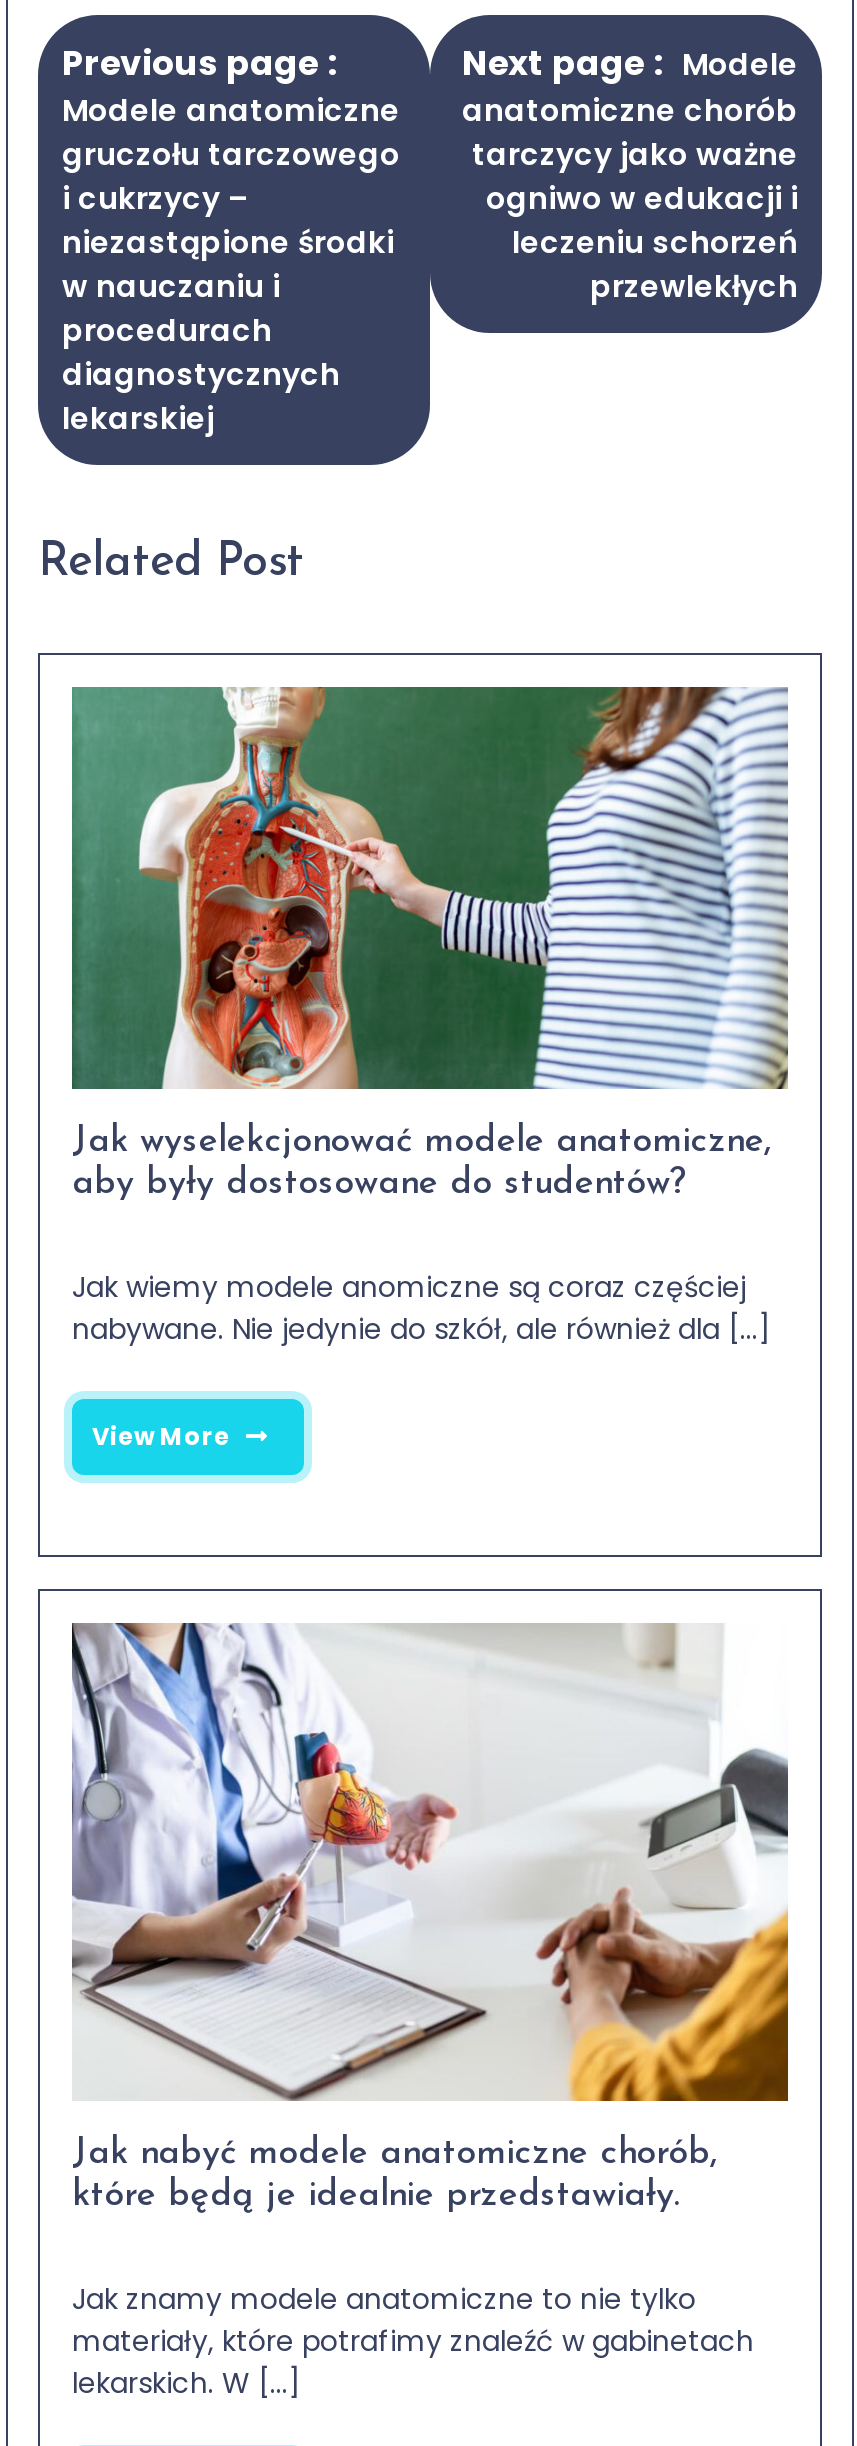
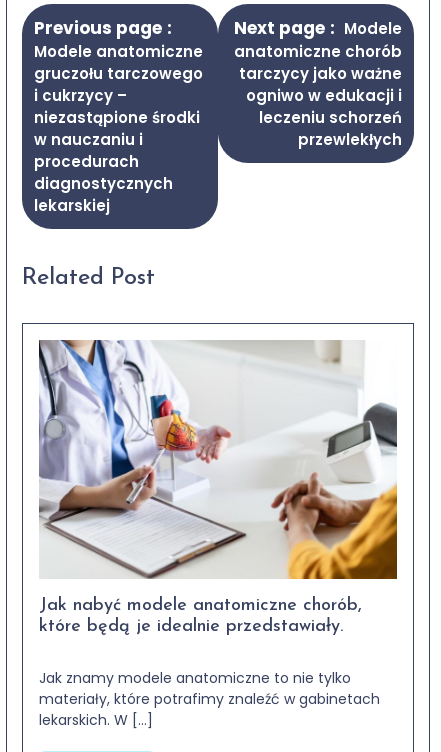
[70,686,790,1453] [image] | Jak wyselekcjonować modele anatomiczne, | aby były dostosowane do studentów? | Jak wiemy modele anomiczne są coraz częściej | nabywane. Nie jedynie do szkół, ale również dla [...] | View More -> none

